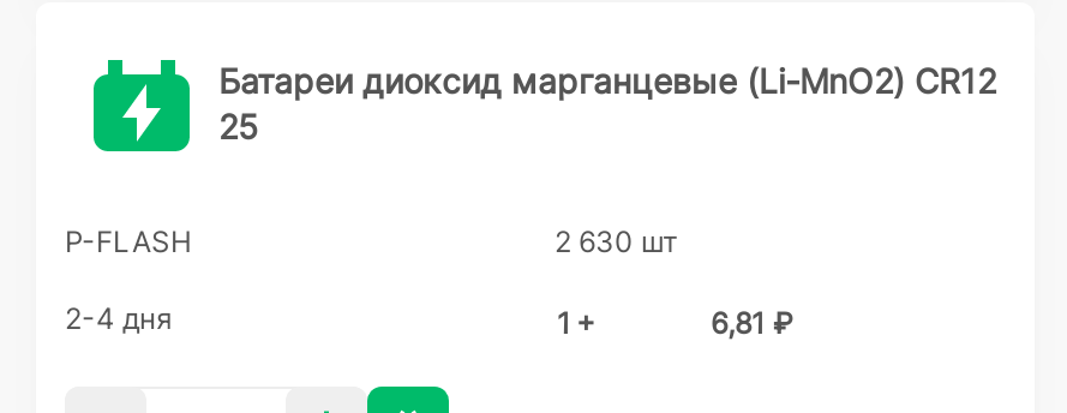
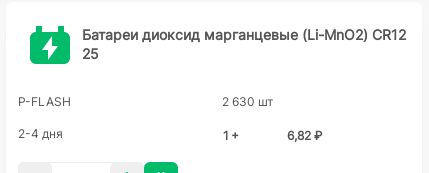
[711,305,792,341] 6,81 ₽ -> [287,128,322,143] 6,82 ₽

